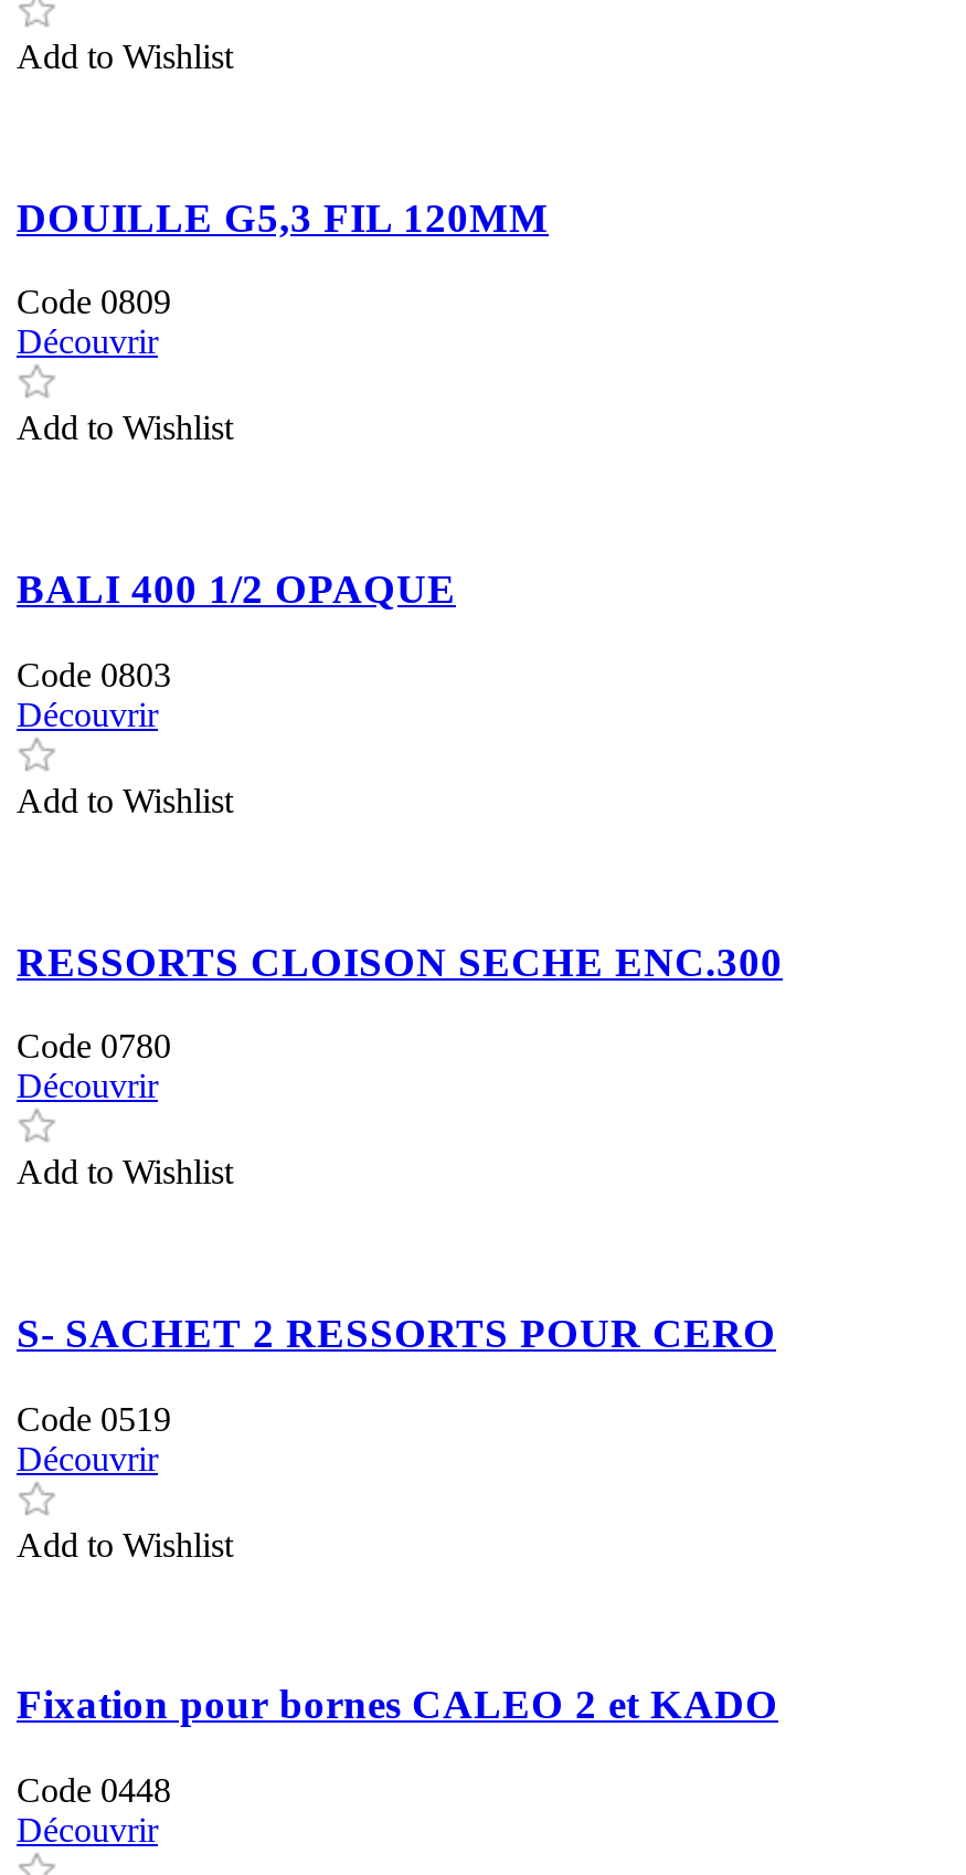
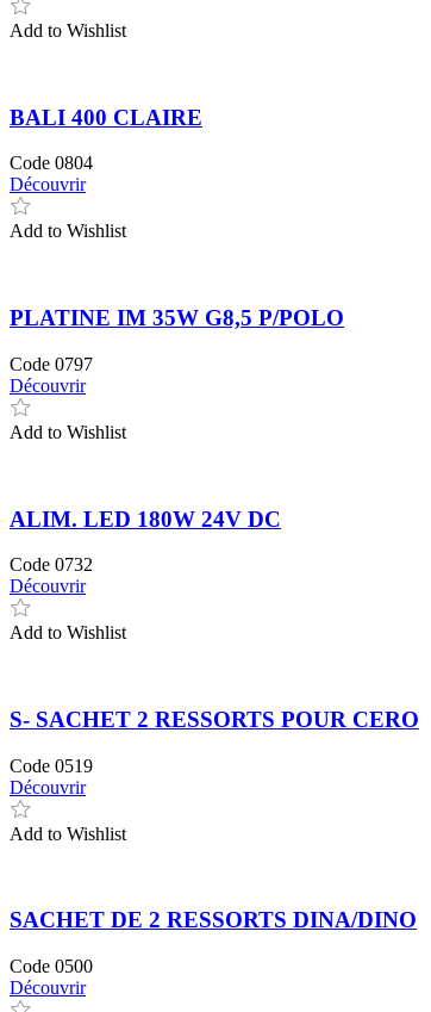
[17,194,549,240] DOUILLE G5,3 FIL 120MM -> [10,105,202,130] BALI 400 CLAIRE
[17,284,171,321] Code 0809 -> [10,153,93,173] Code 0804
[17,566,456,612] BALI 400 1/2 OPAQUE -> [10,305,344,330] PLATINE IM 35W G8,5 P/POLO
[17,655,171,693] Code 0803 -> [10,354,93,374] Code 0797
[17,938,783,984] RESSORTS CLOISON SECHE ENC.300 -> [10,506,281,531] ALIM. LED 180W 24V DC
[17,1027,171,1065] Code 0780 -> [10,555,93,575] Code 0732
[17,1682,778,1728] Fixation pour bornes CALEO 2 et KADO -> [10,908,417,933] SACHET DE 2 RESSORTS DINA/DINO
[17,1771,171,1809] Code 0448 -> [10,956,93,976] Code 0500

